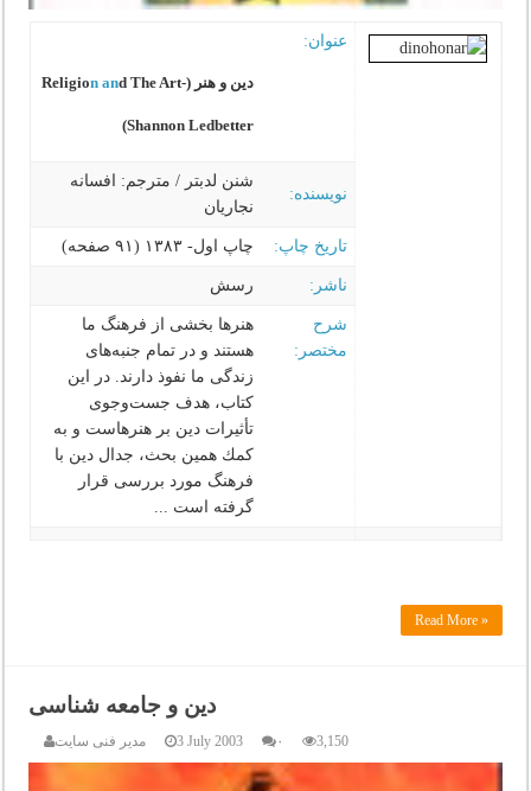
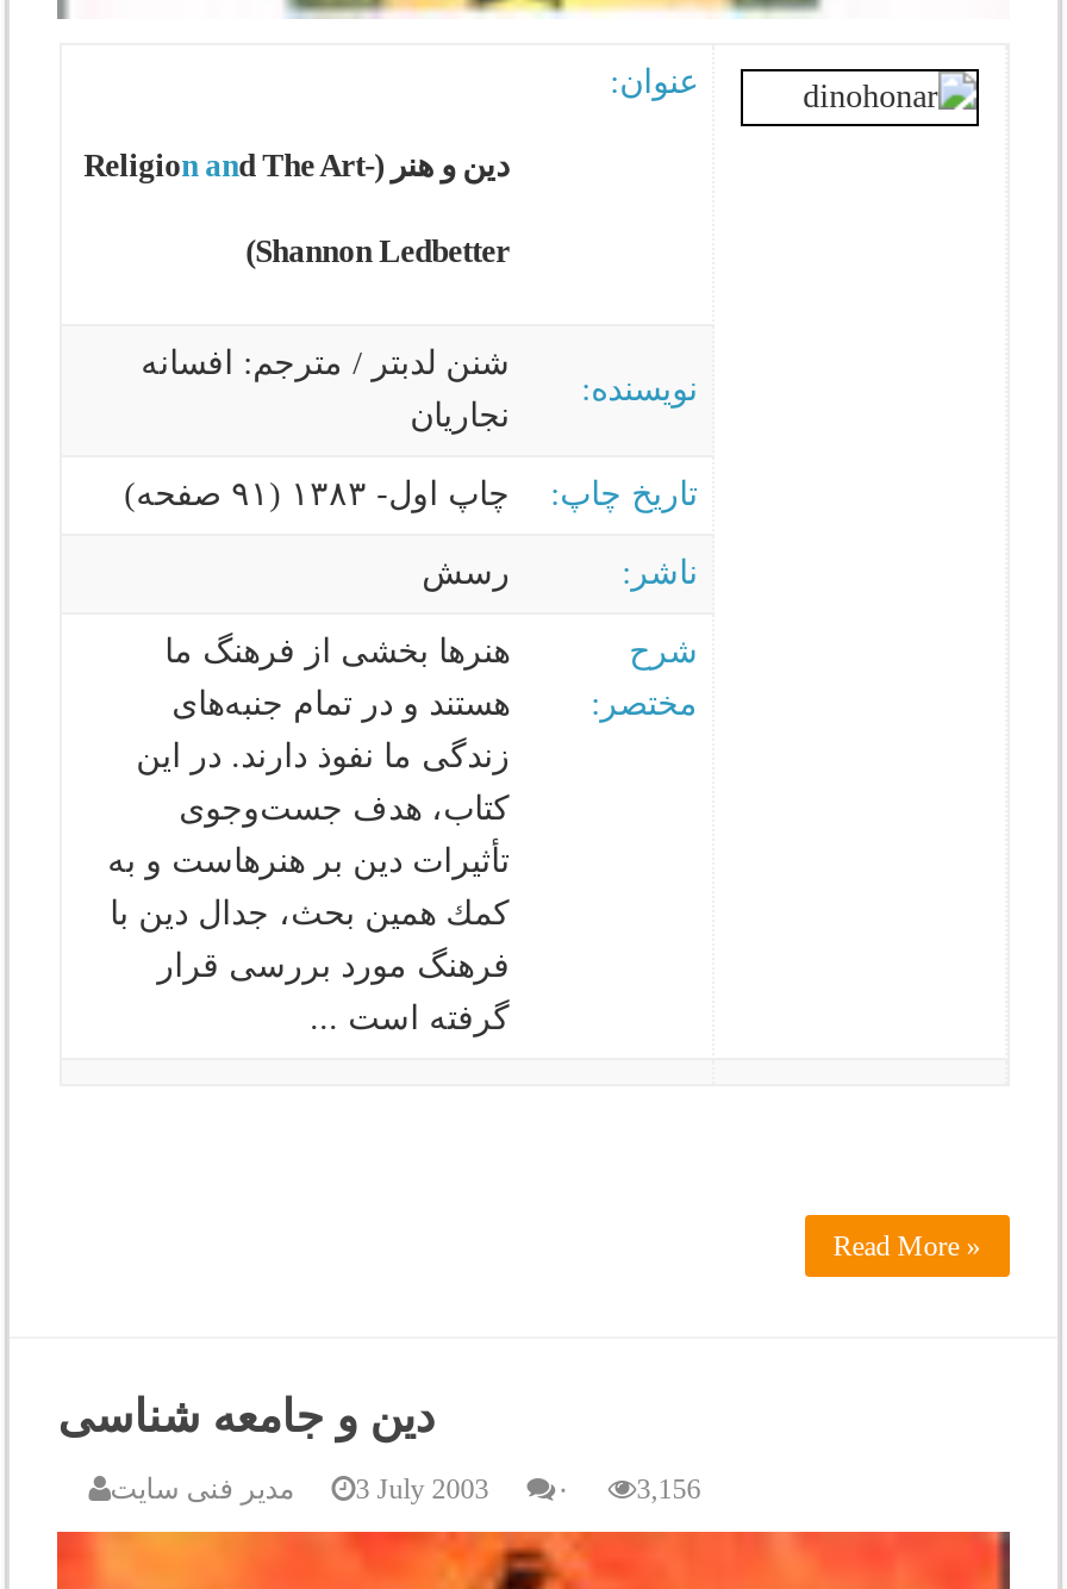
[317,733,349,749] 3,150 -> [636,1472,701,1505] 3,156

